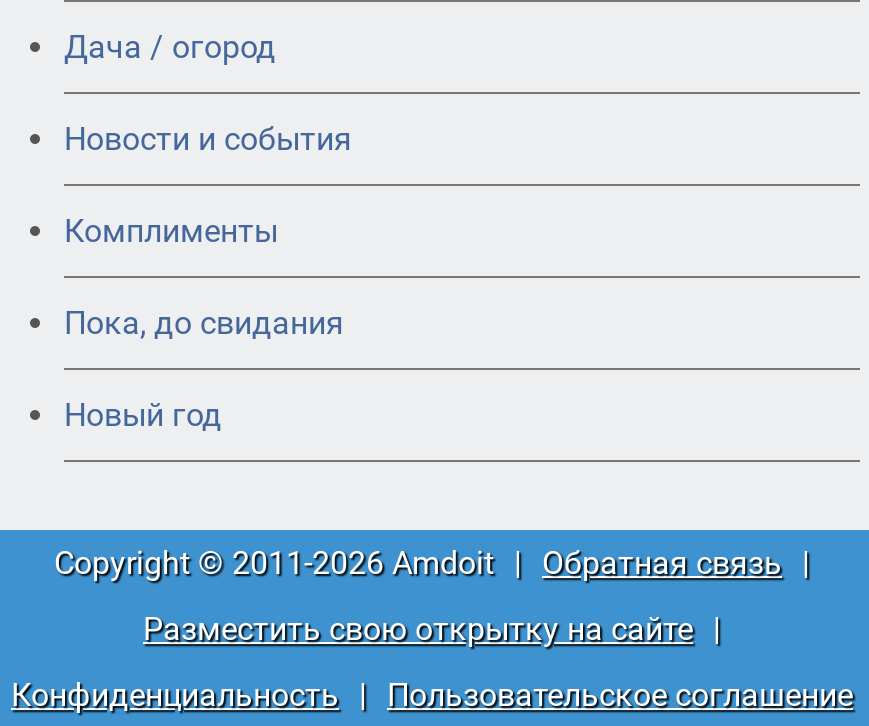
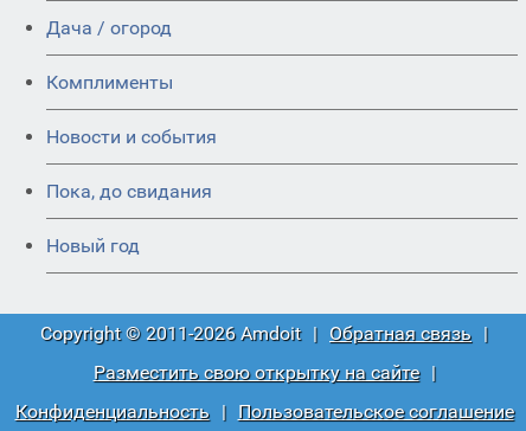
moved [64,121,352,159] -> [46,126,217,148]: Новости и события
moved [64,213,278,251] -> [46,72,173,94]: Комплименты

